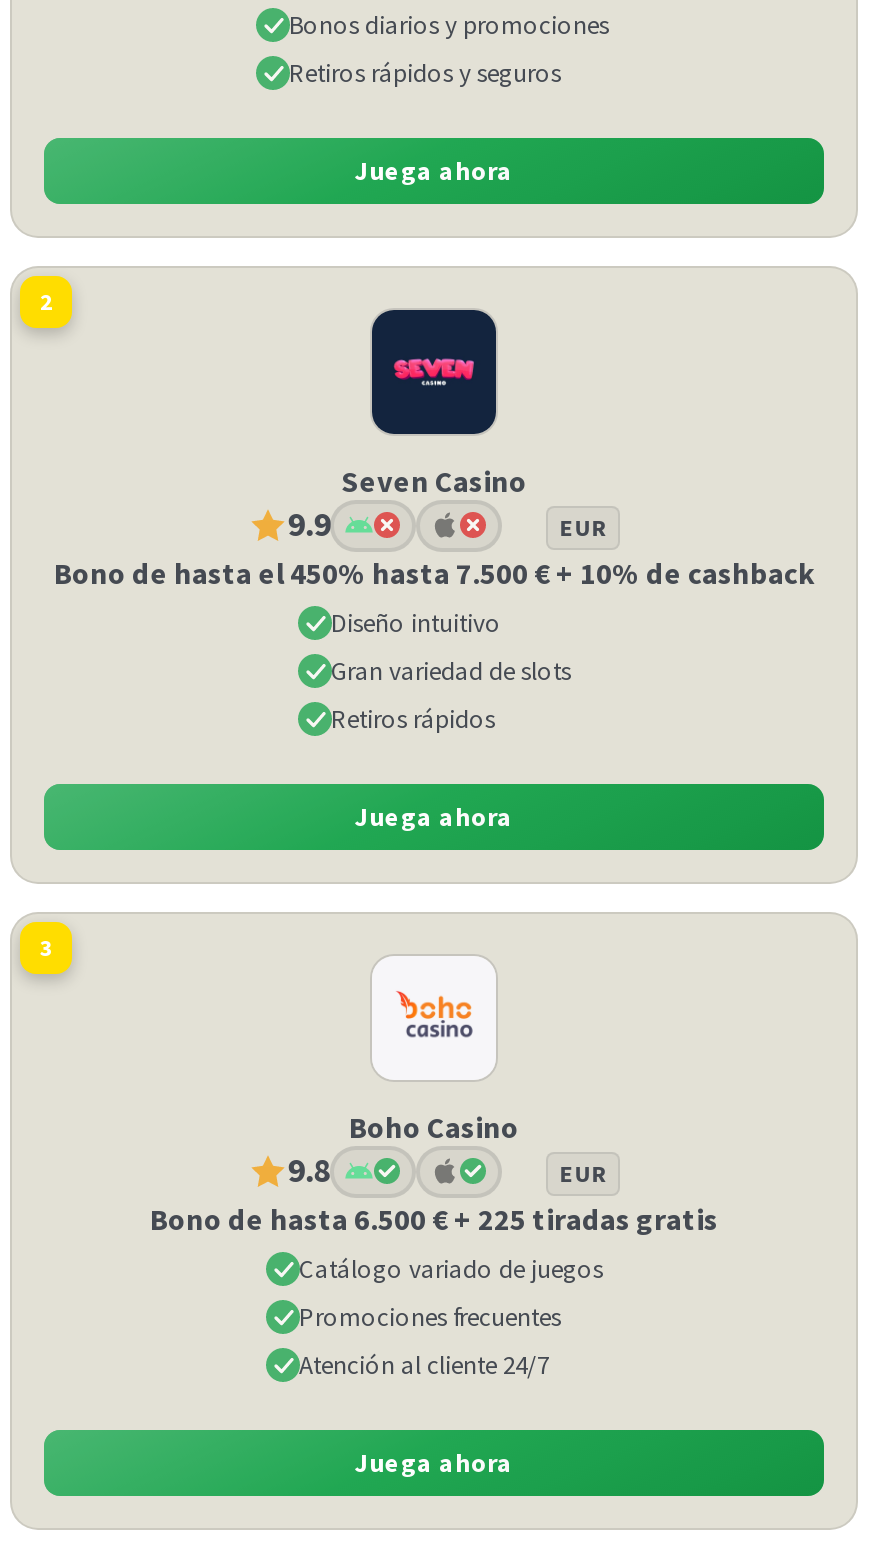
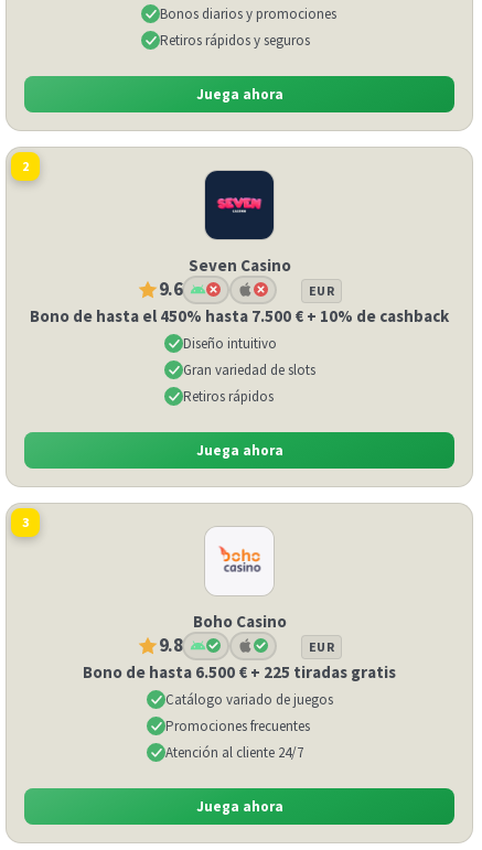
[288,503,331,547] 9.9 -> [159,277,182,302] 9.6

